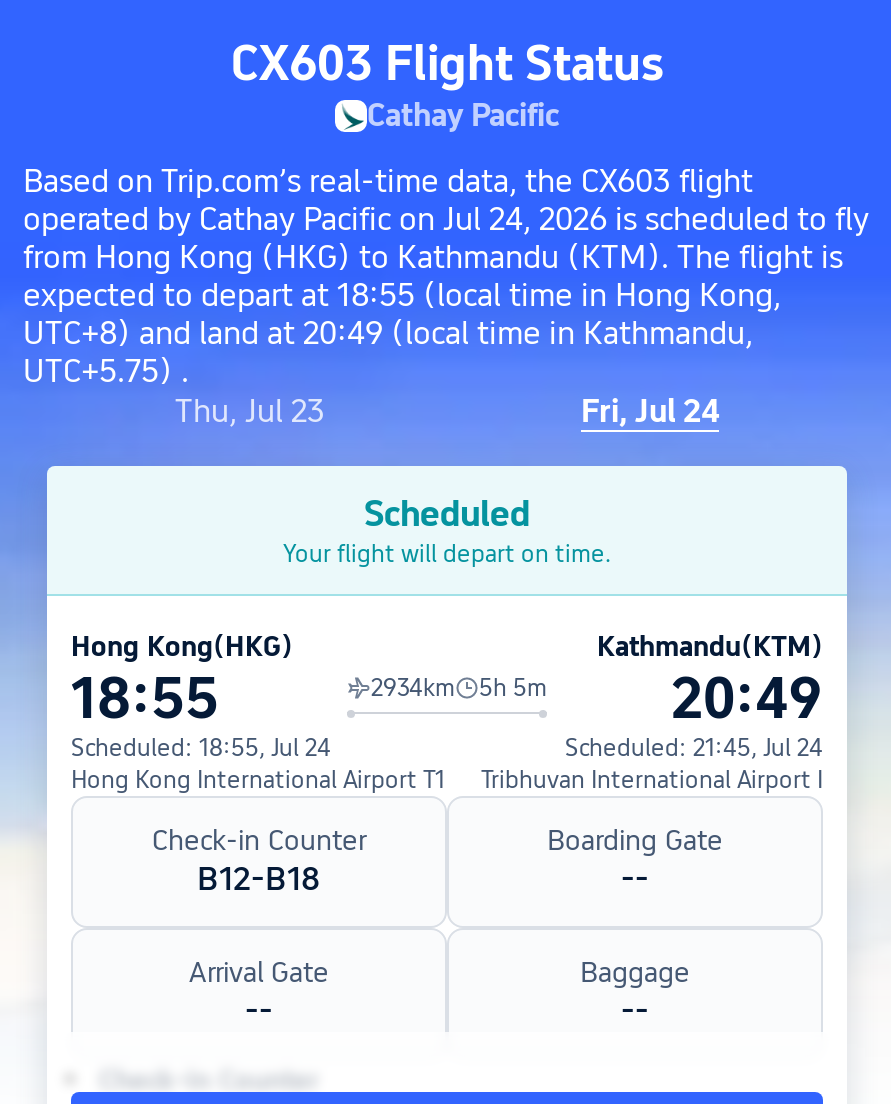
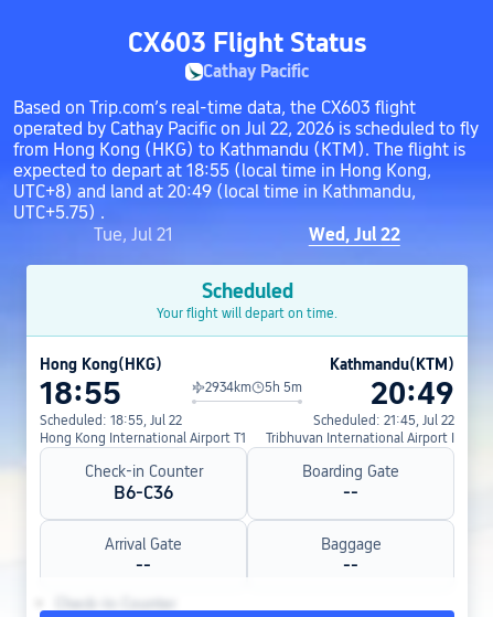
[23,200,869,238] operated by Cathay Pacific on Jul 24, 2026 is scheduled to fly -> [13,118,479,139] operated by Cathay Pacific on Jul 22, 2026 is scheduled to fly
[175,392,325,430] Thu, Jul 23 -> [94,224,173,245] Tue, Jul 21
[581,392,719,430] Fri, Jul 24 -> [309,224,400,245] Wed, Jul 22
[71,734,331,762] Scheduled: 18:55, Jul 24 -> [40,413,182,428] Scheduled: 18:55, Jul 22
[565,734,823,762] Scheduled: 21:45, Jul 24 -> [313,413,454,428] Scheduled: 21:45, Jul 22
[197,860,321,898] B12-B18 -> [114,482,173,503] B6-C36

